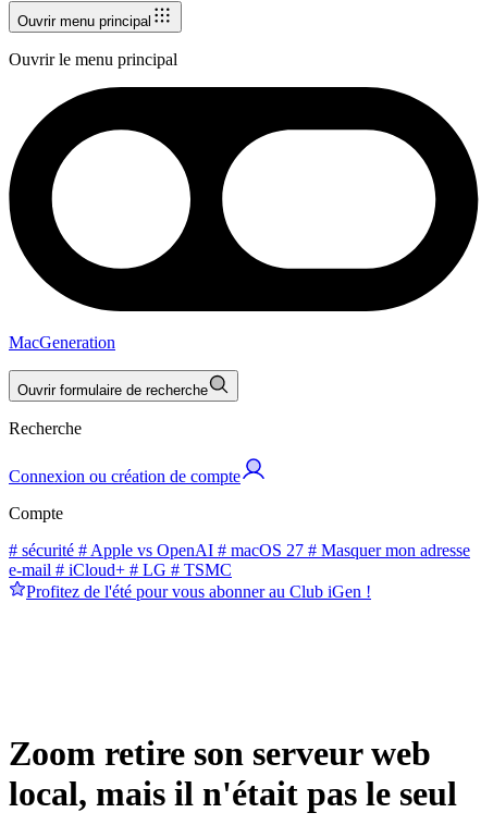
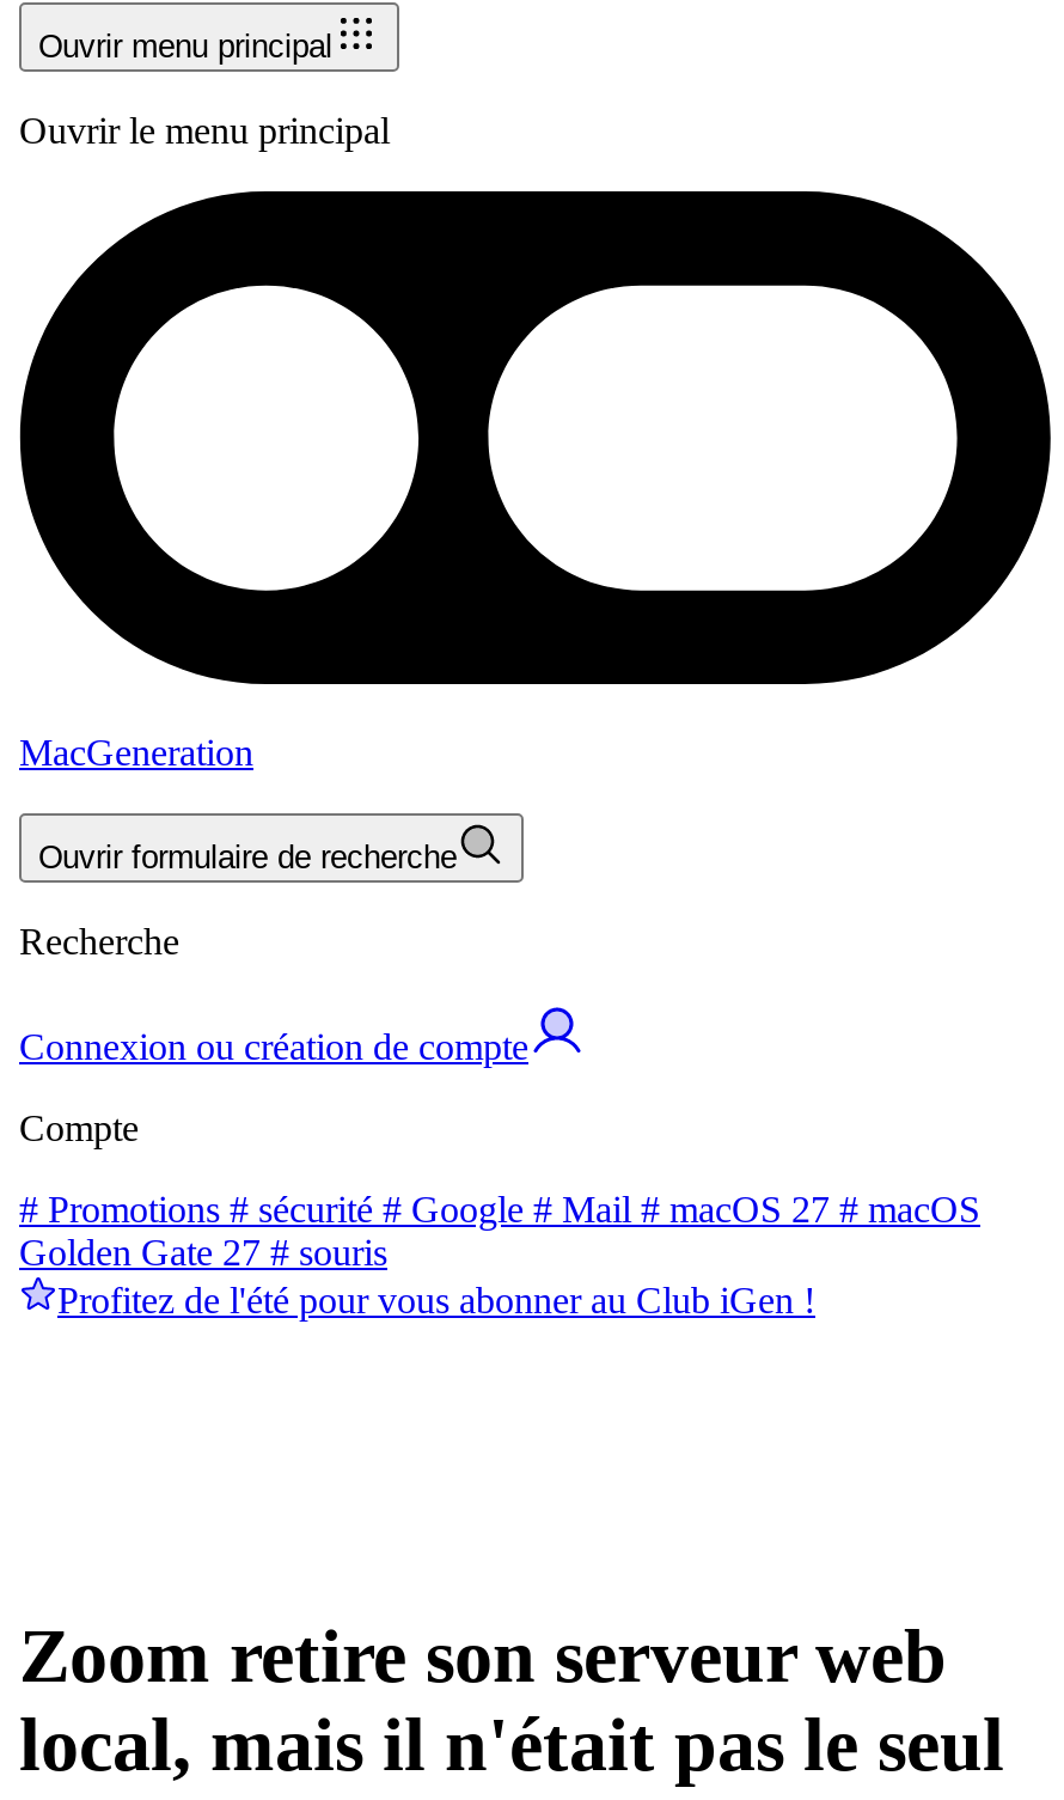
[9,541,470,579] # sécurité # Apple vs OpenAI # macOS 27 # Masquer mon adresse | e-mail # iCloud+ # LG # TSMC -> [19,1188,980,1272] # Promotions # sécurité # Google # Mail # macOS 27 # macOS | Golden Gate 27 # souris

